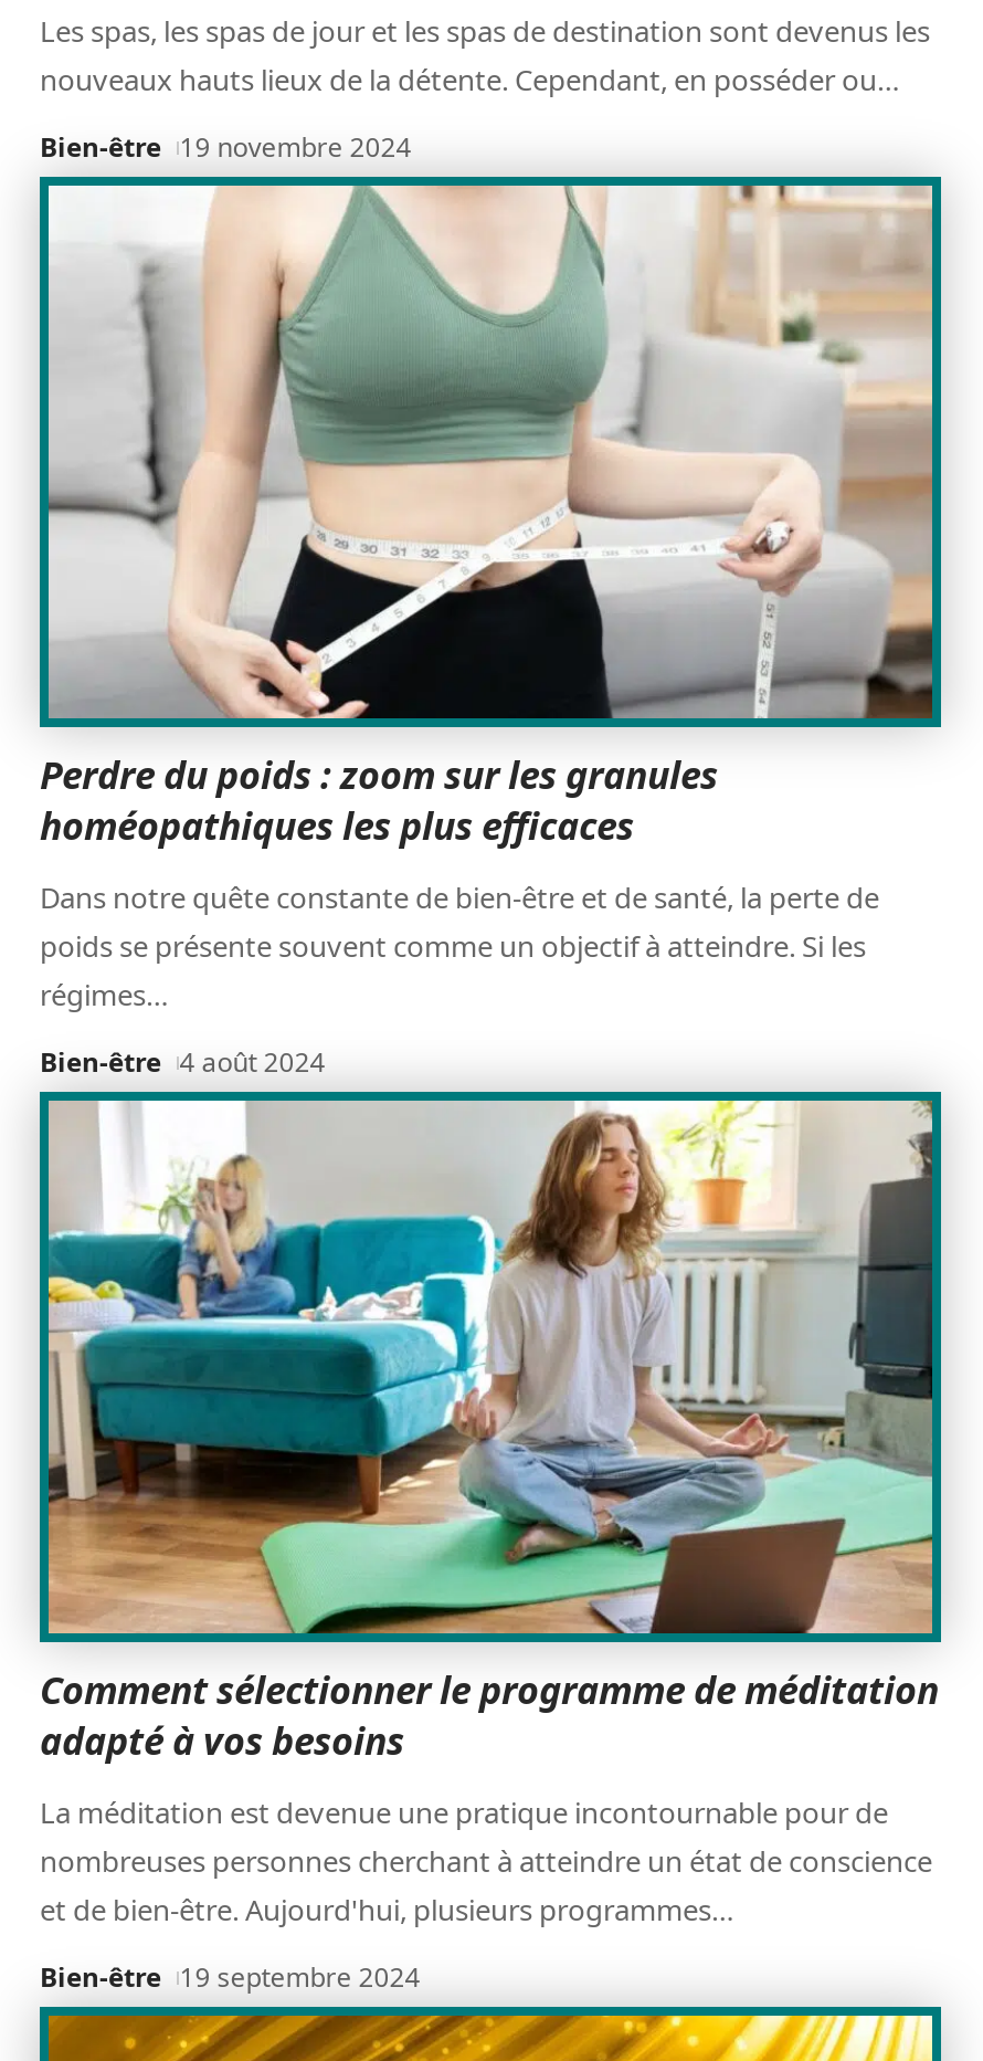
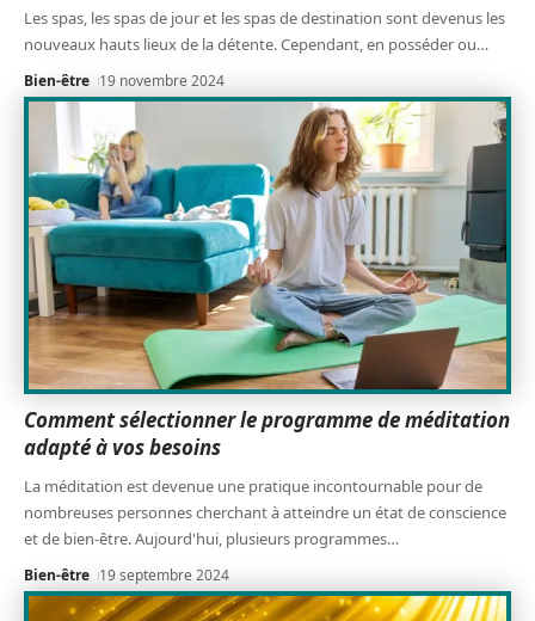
[40,186,934,1081] [image] | Perdre du poids : zoom sur les granules | homéopathiques les plus efficaces | Dans notre quête constante de bien-être et de santé, la perte de | poids se présente souvent comme un objectif à atteindre. Si les | régimes… | Bien-être 4 août 2024 -> none

